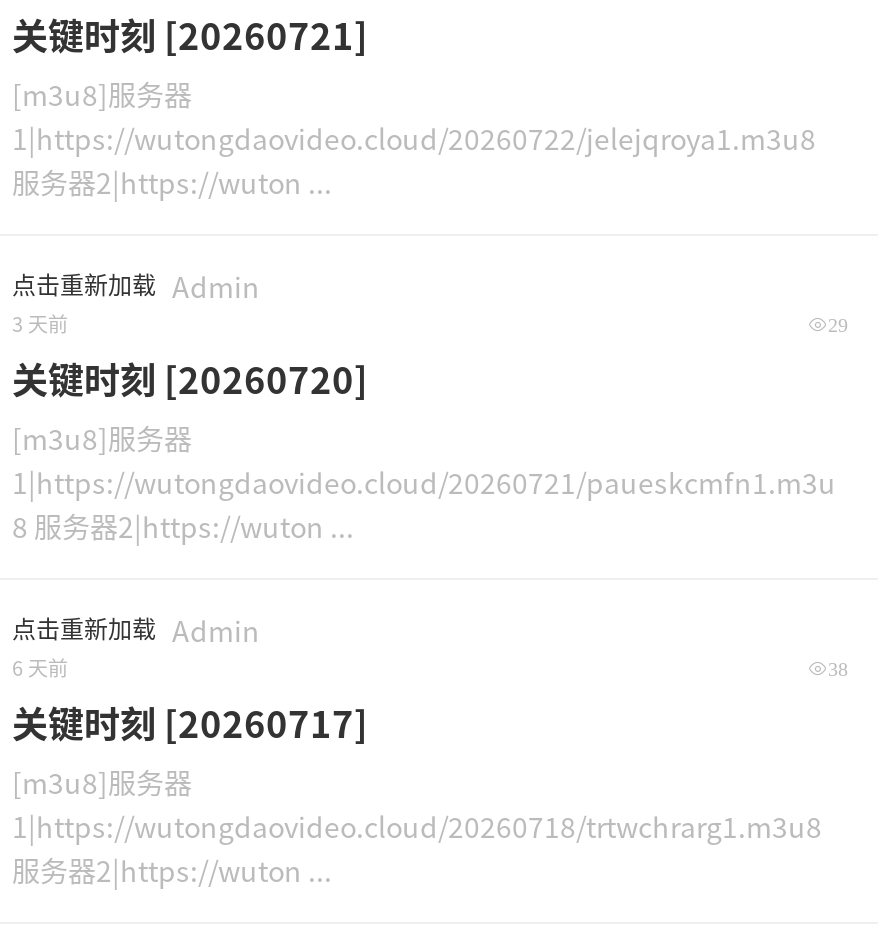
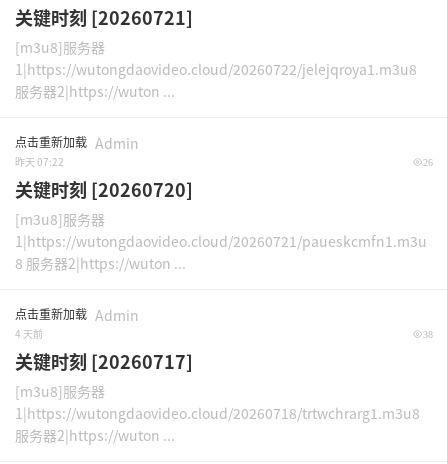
[12,308,68,338] 3 天前 -> [15,154,64,169] 昨天 07:22
[828,314,848,334] 29 -> [423,157,433,167] 26
[12,652,68,682] 6 天前 -> [15,326,43,341] 4 天前

